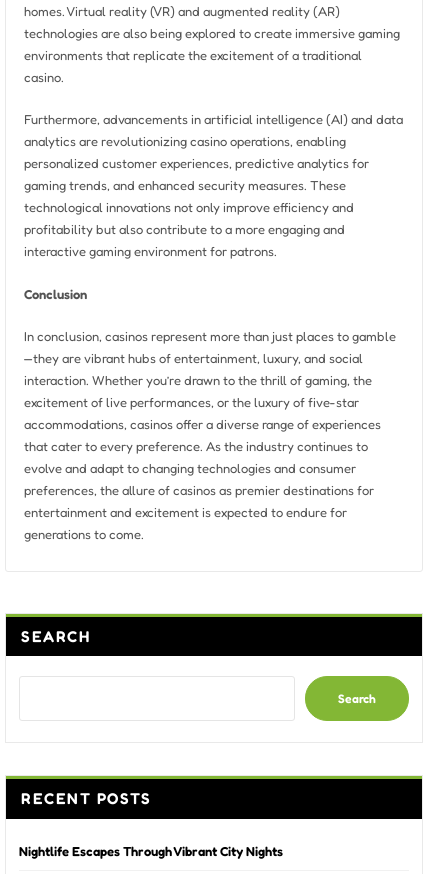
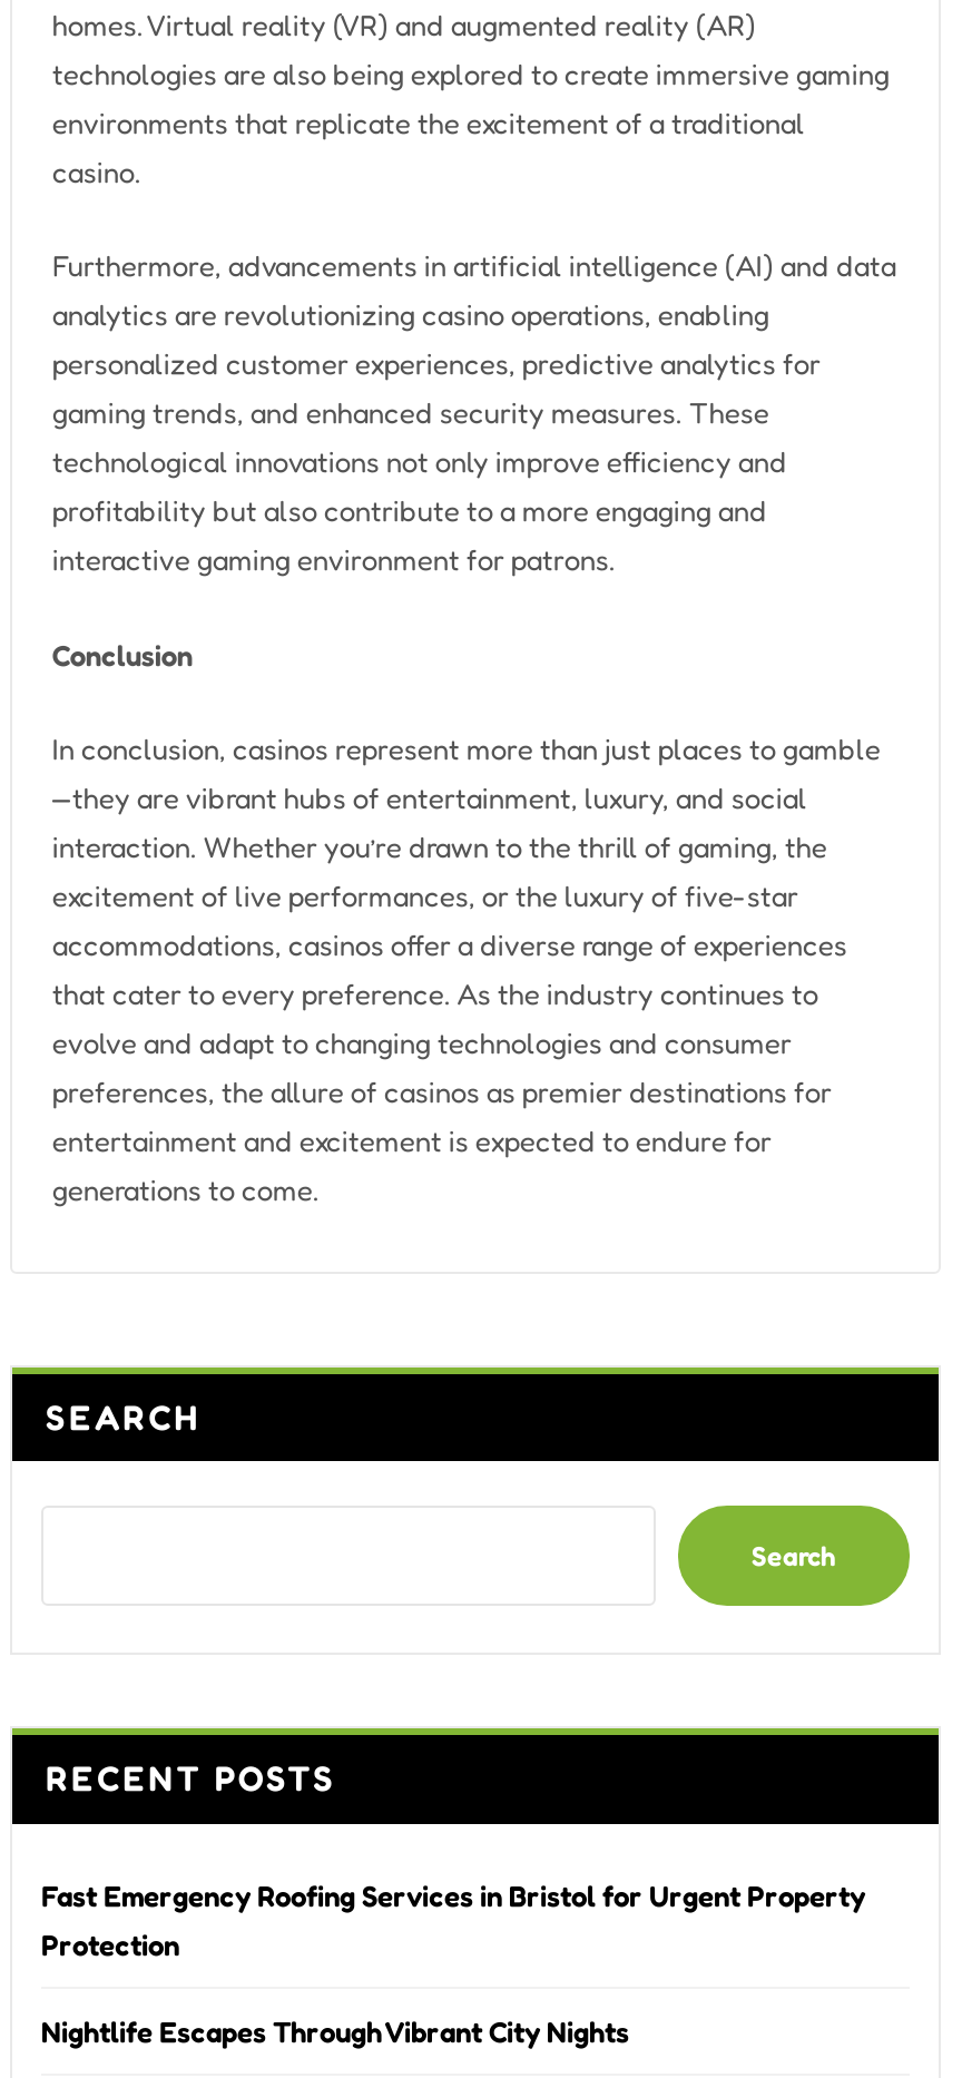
none -> [41,1877,865,1961] Fast Emergency Roofing Services in Bristol for Urgent Property | Protection

